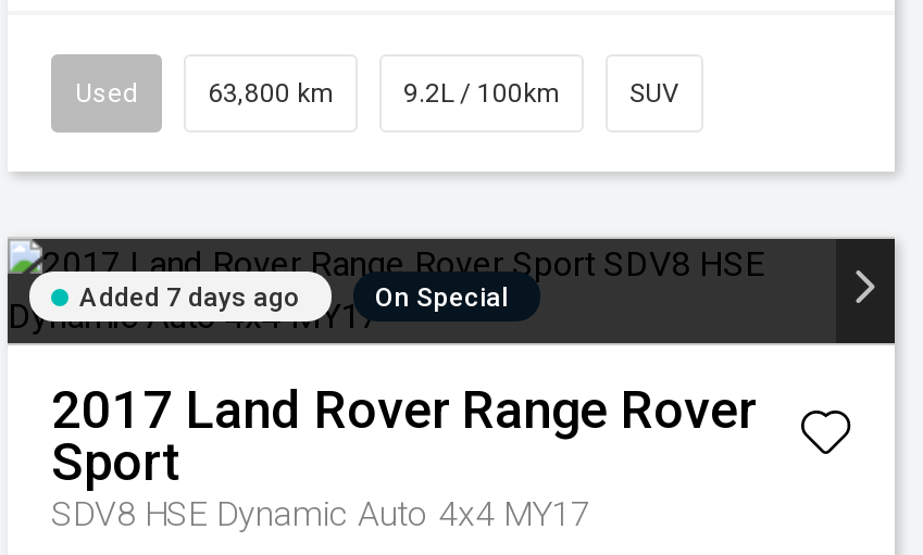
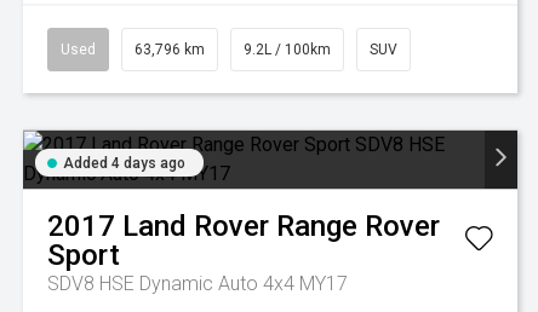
[208,78,334,109] 63,800 km -> [134,41,205,58] 63,796 km
[79,282,508,313] Added 7 days ago | On Special -> [63,155,185,172] Added 4 days ago

